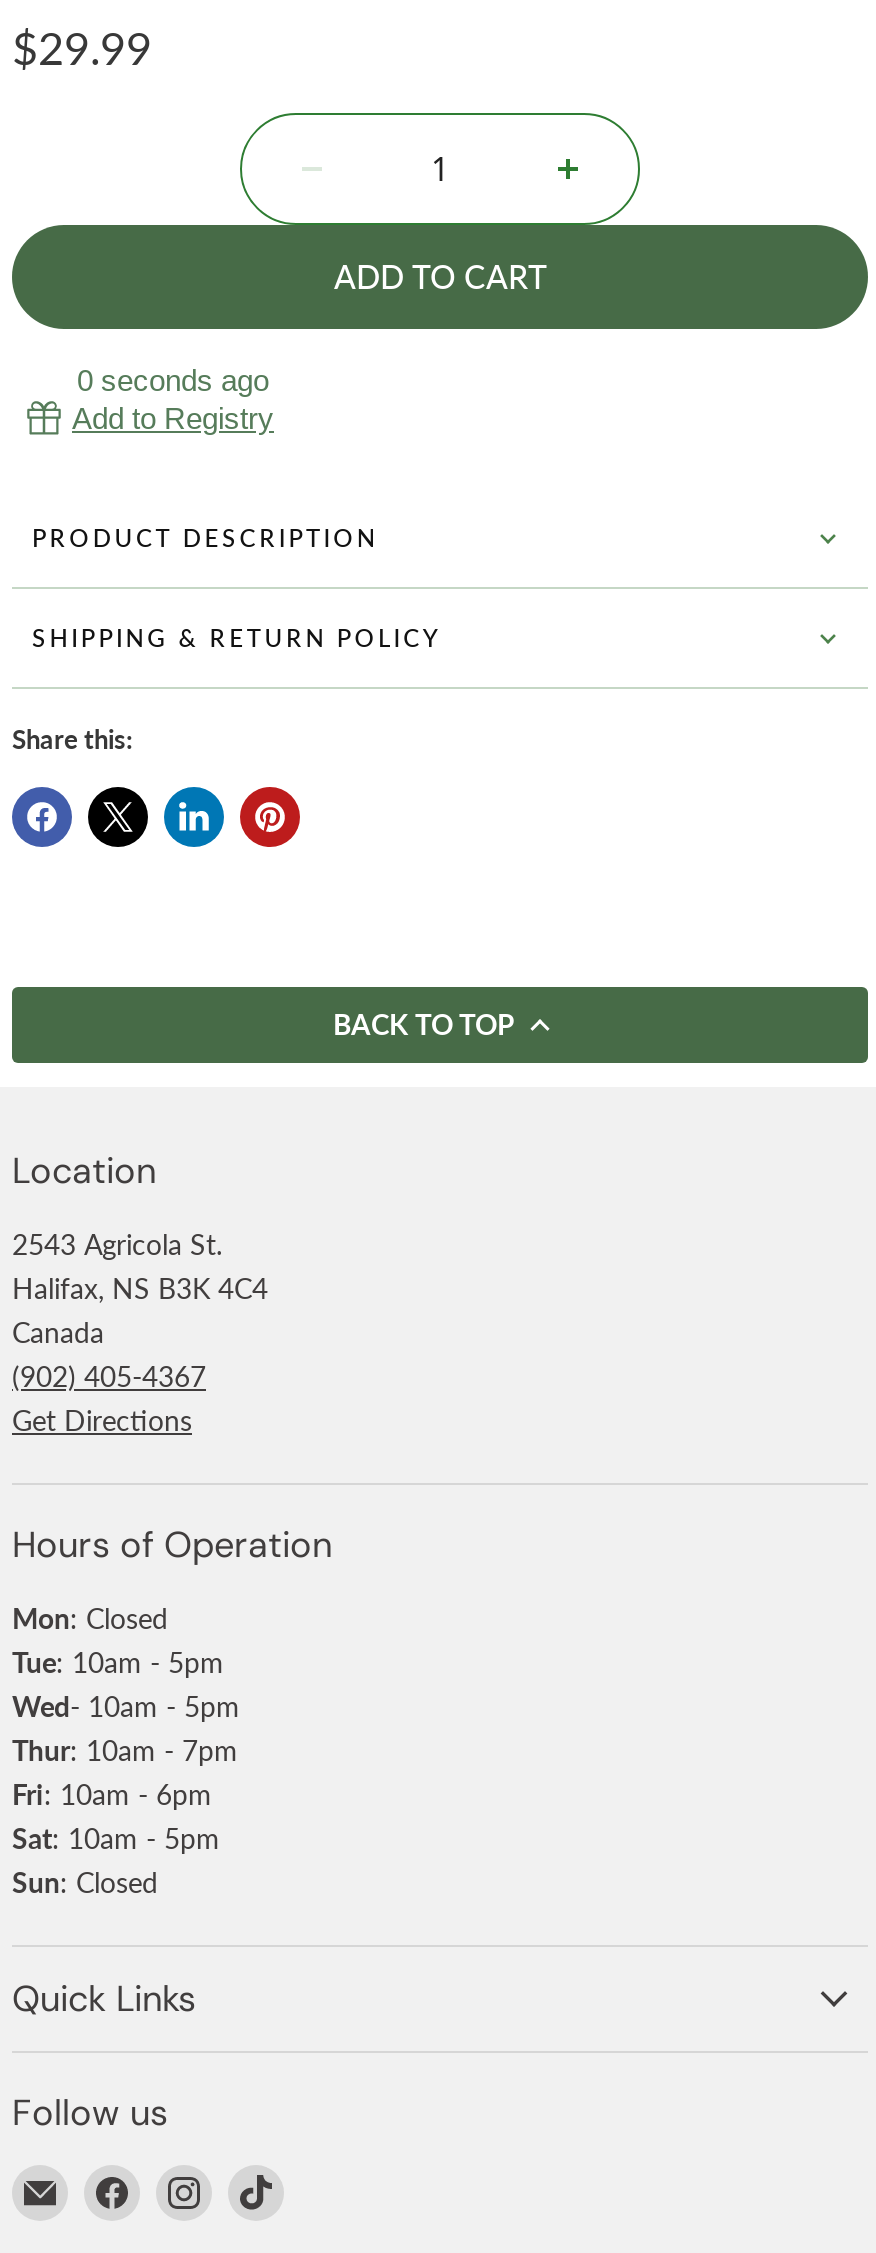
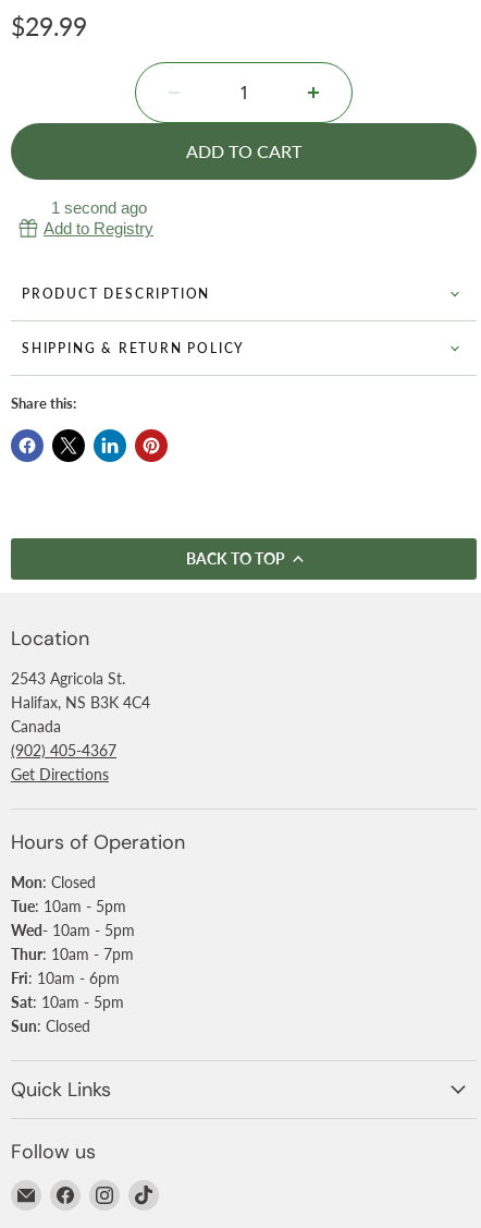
[77,363,269,397] 0 seconds ago -> [51,198,146,217] 1 second ago

